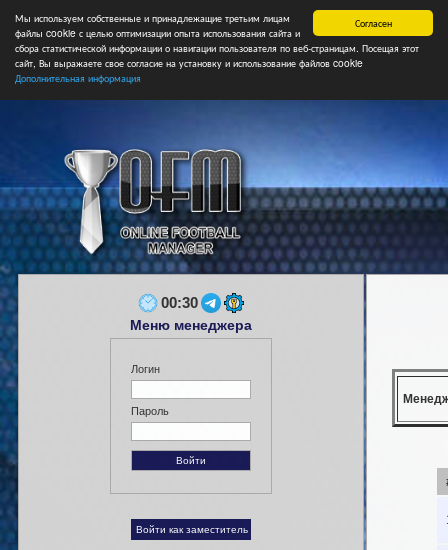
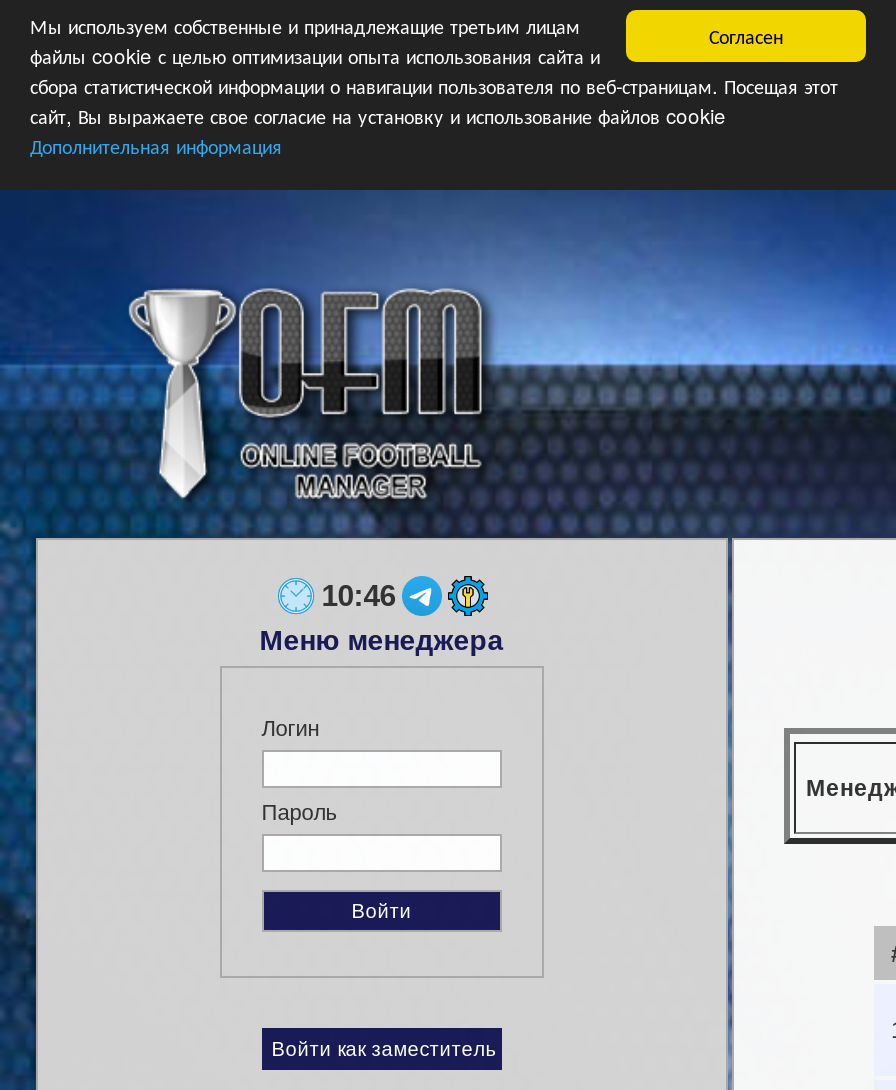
[161,294,198,311] 00:30 -> [322,579,396,613] 10:46

